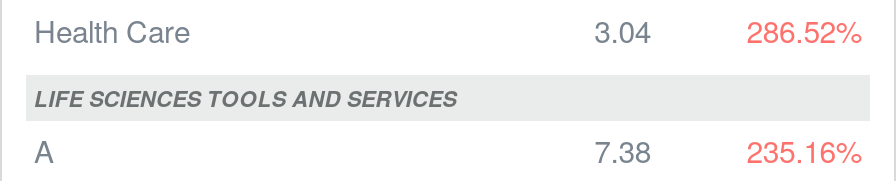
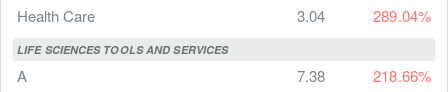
[747,9,862,51] 286.52% -> [373,5,431,26] 289.04%
[747,129,862,171] 235.16% -> [373,65,431,86] 218.66%

